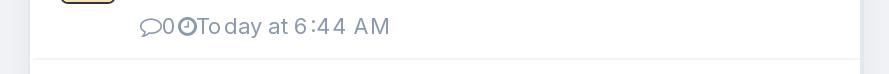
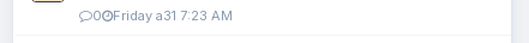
[162,12,390,40] 0 Today at 6:44 AM -> [92,7,233,24] 0 Friday a31 7:23 AM

